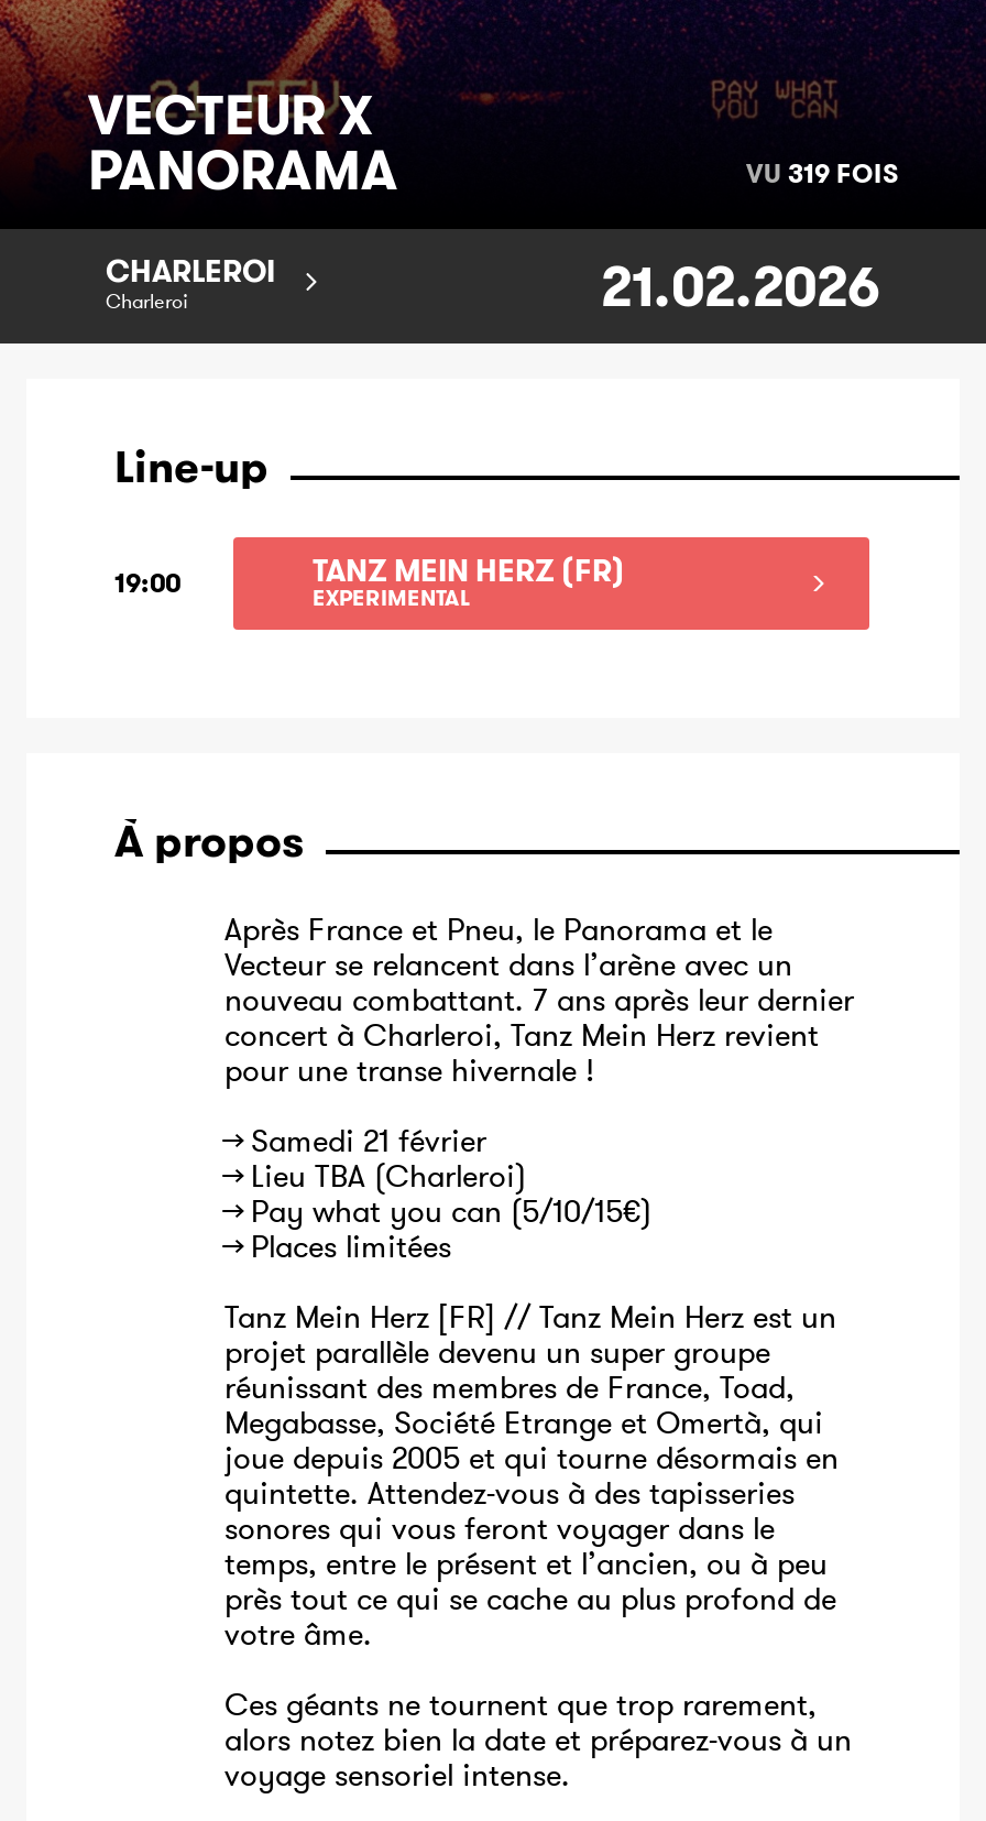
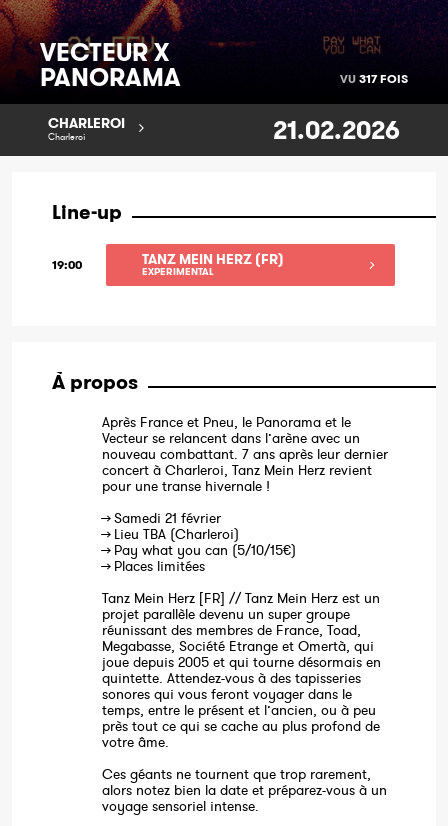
[746,156,898,189] VU 319 FOIS -> [340,71,408,86] VU 317 FOIS

